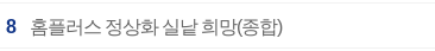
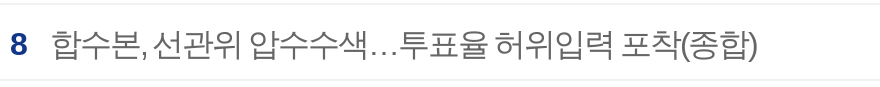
[30,17,282,37] 홈플러스 정상화 실낱 희망(종합) -> [50,27,756,61] 합수본, 선관위 압수수색…투표율 허위입력 포착(종합)

